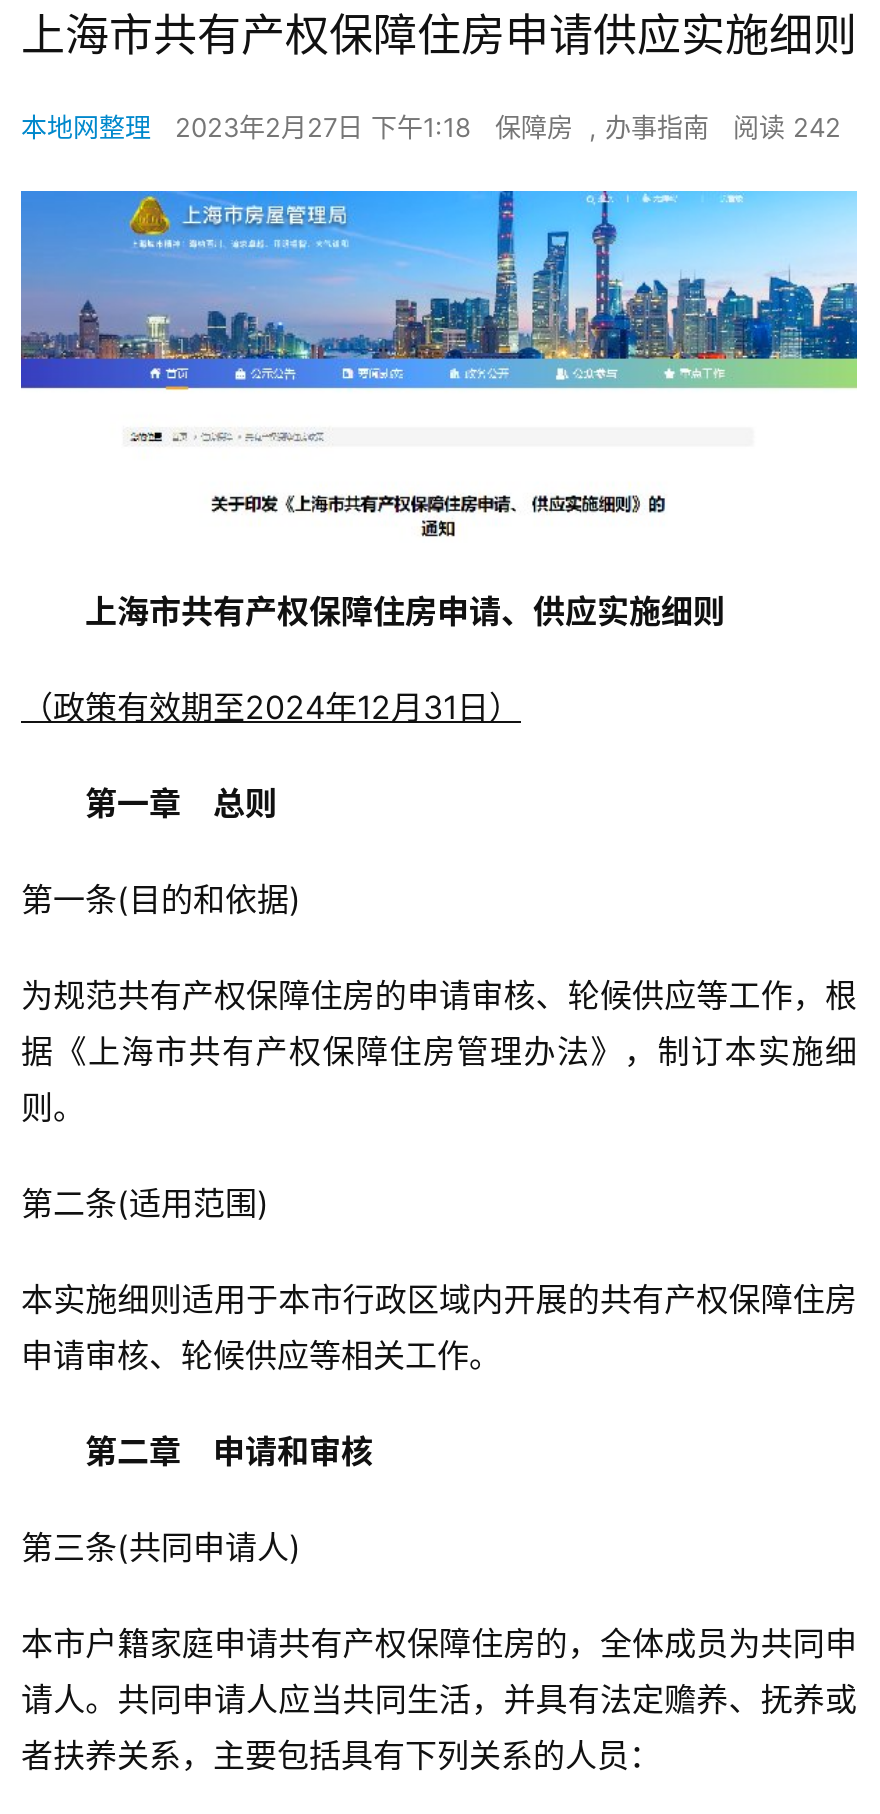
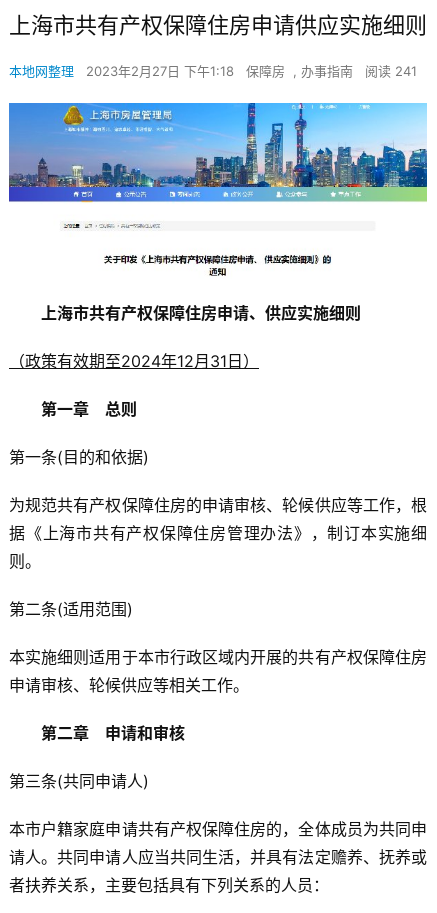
[21,111,841,143] 本地网整理 2023年2月27日 下午1:18 保障房 ,办事指南 阅读 242 -> [9,63,417,79] 本地网整理 2023年2月27日 下午1:18 保障房 ,办事指南 阅读 241

